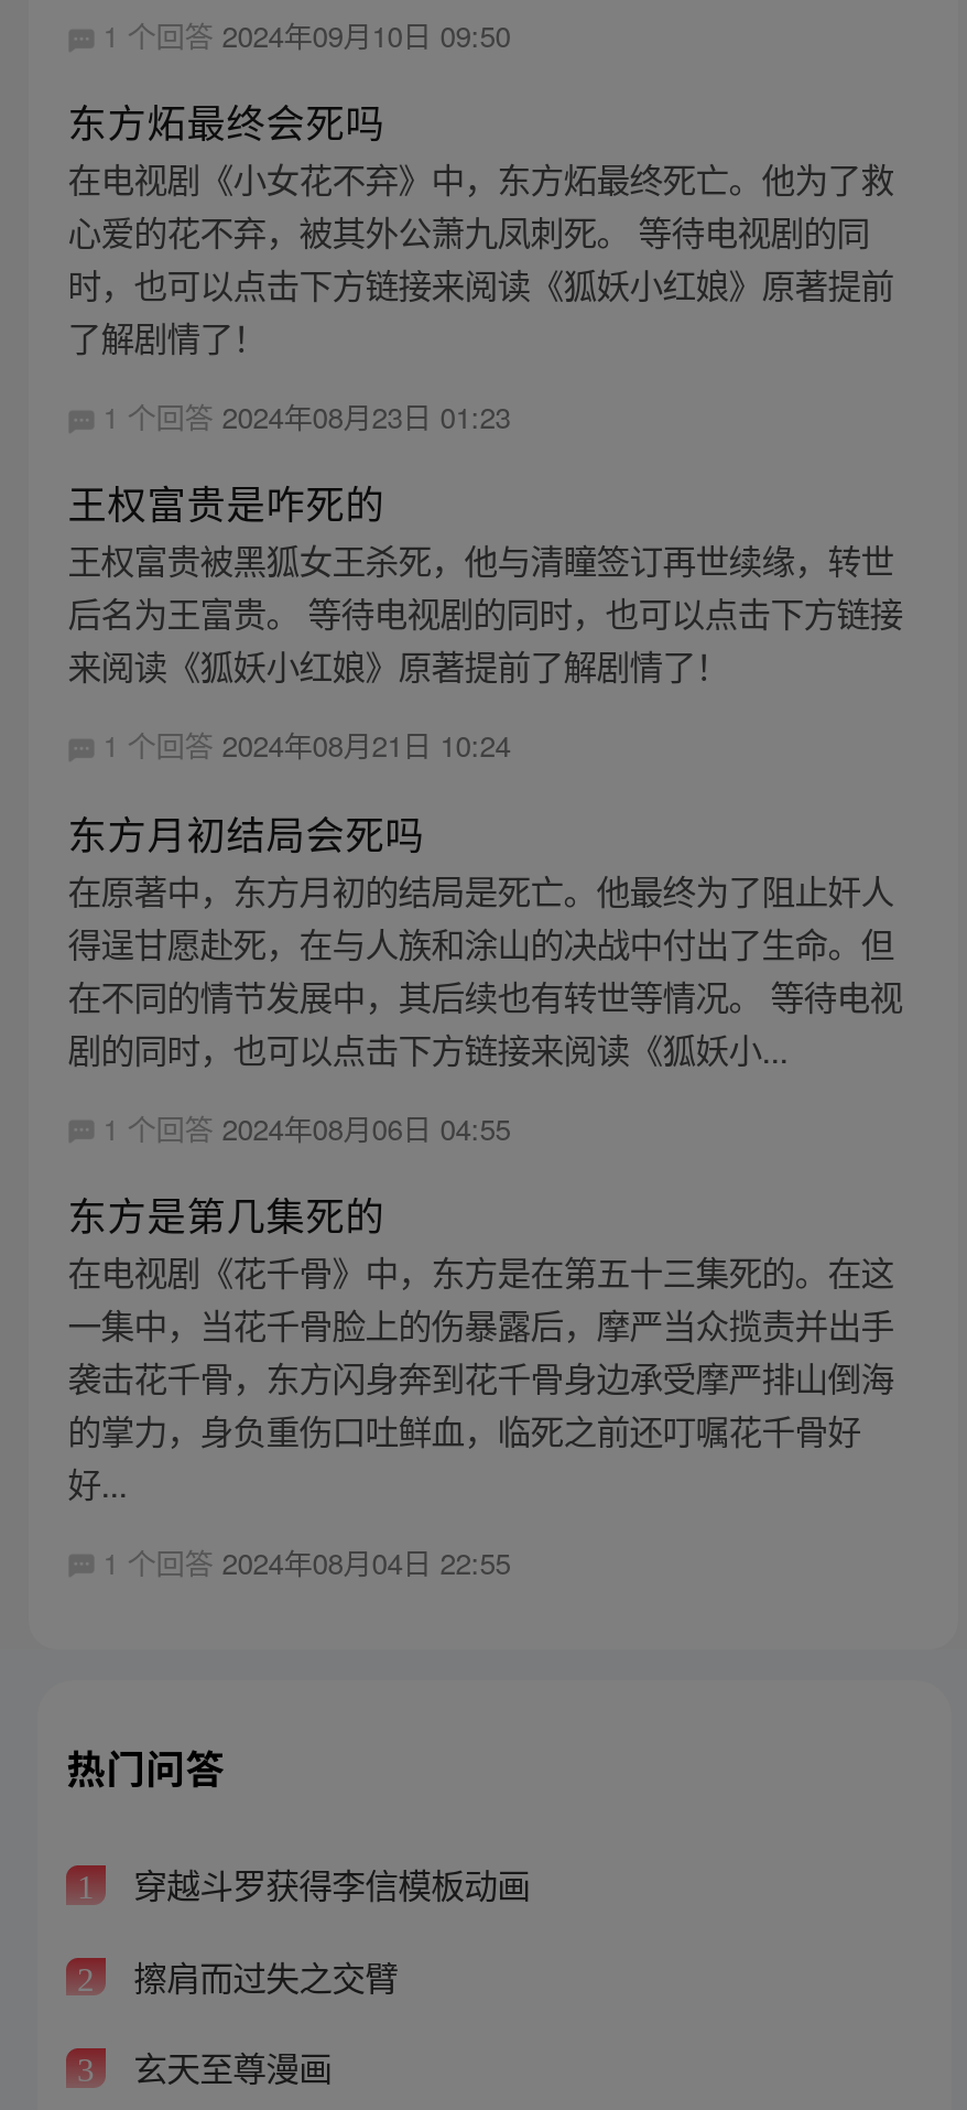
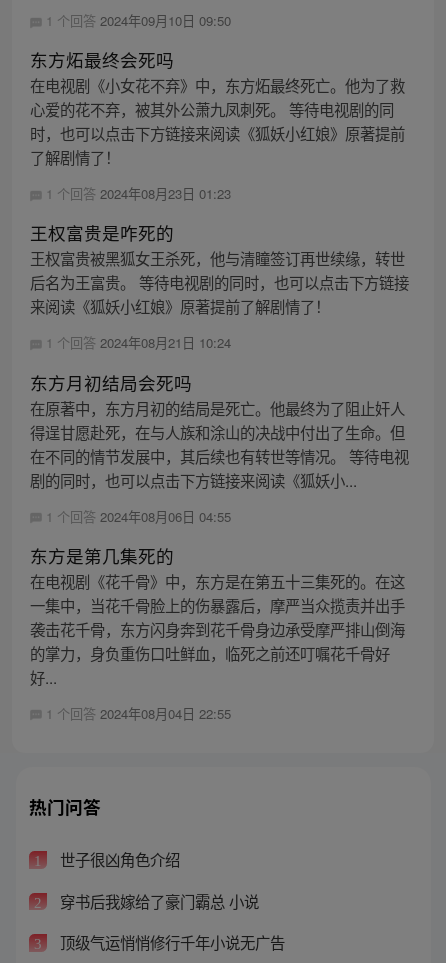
[125,1859,530,1908] 穿越斗罗获得李信模板动画 -> [56,848,180,870] 世子很凶角色介绍
[125,1951,398,2000] 擦肩而过失之交臂 -> [56,890,259,912] 穿书后我嫁给了豪门霸总 小说
[125,2043,332,2091] 玄天至尊漫画 -> [56,931,285,953] 顶级气运悄悄修行千年小说无广告

